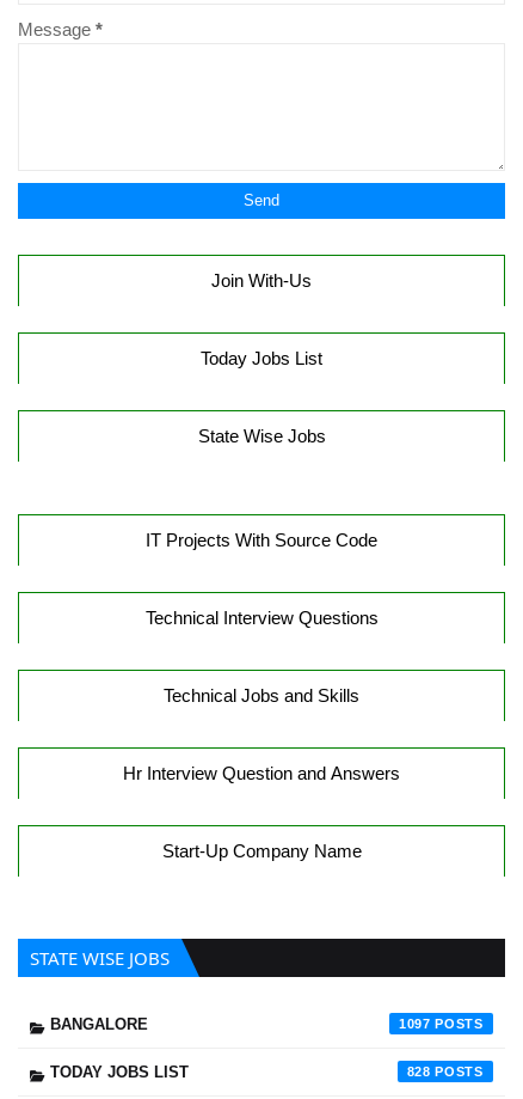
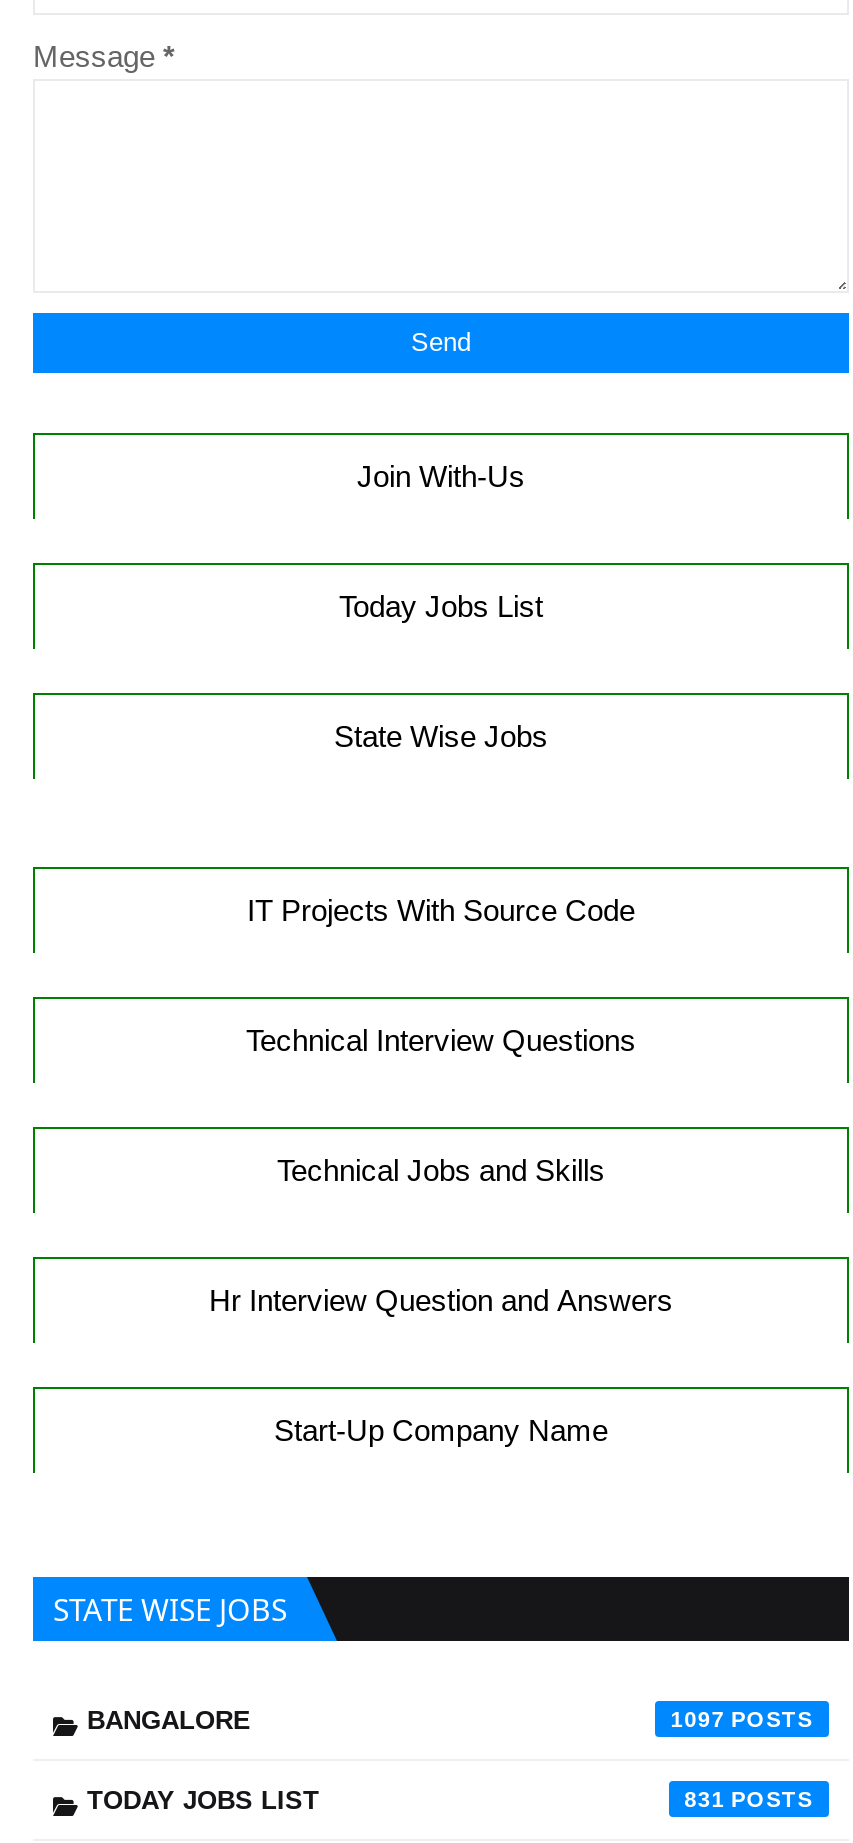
[407,1065,431,1079] 828 -> [684,1788,725,1812] 831

